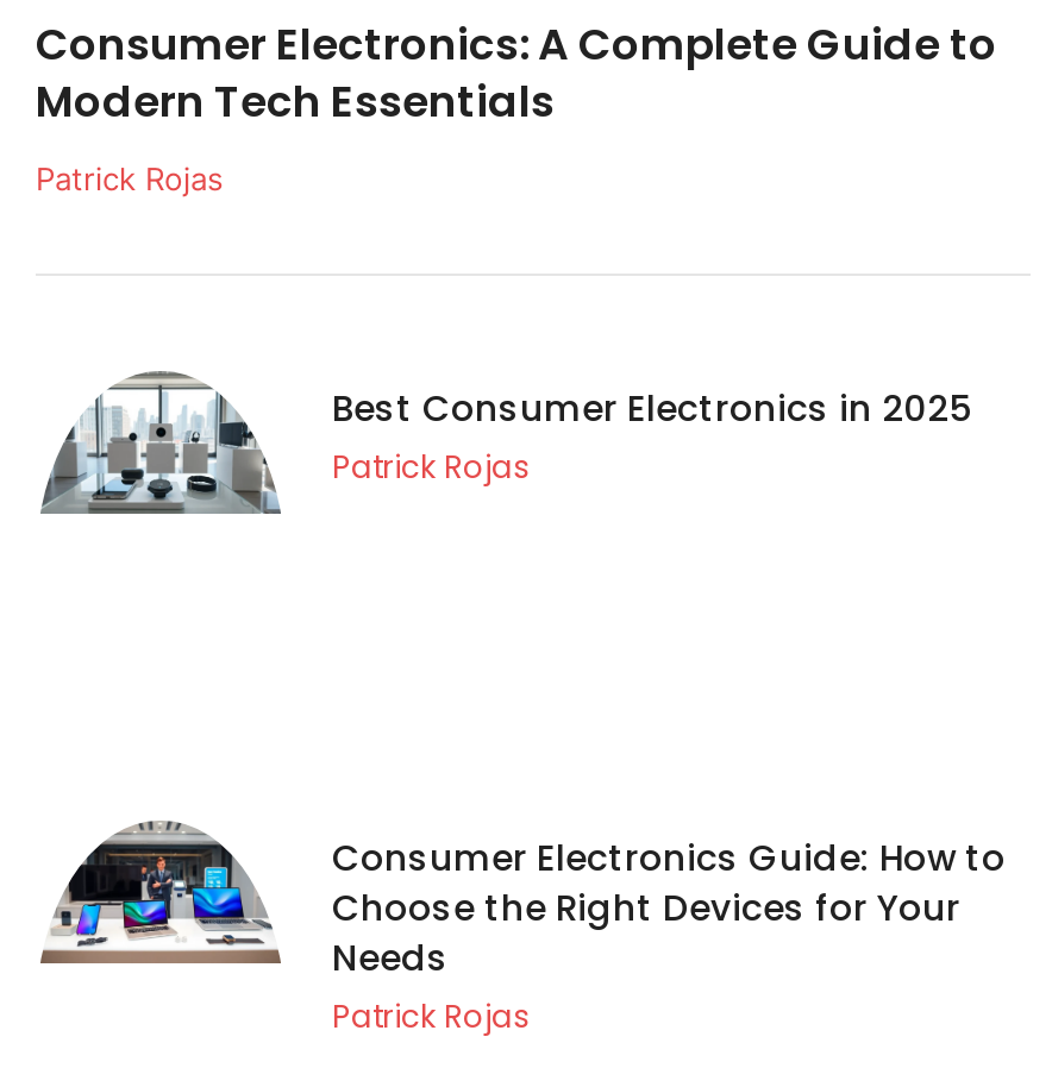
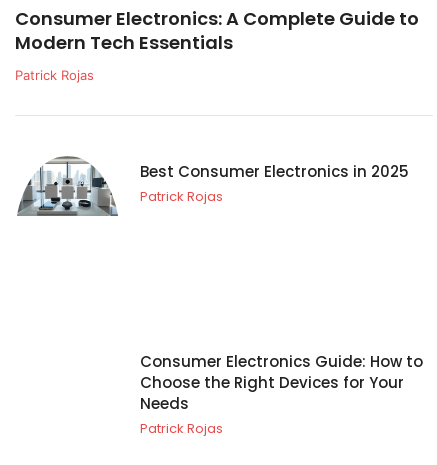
[38,818,283,966] [image] -> none

